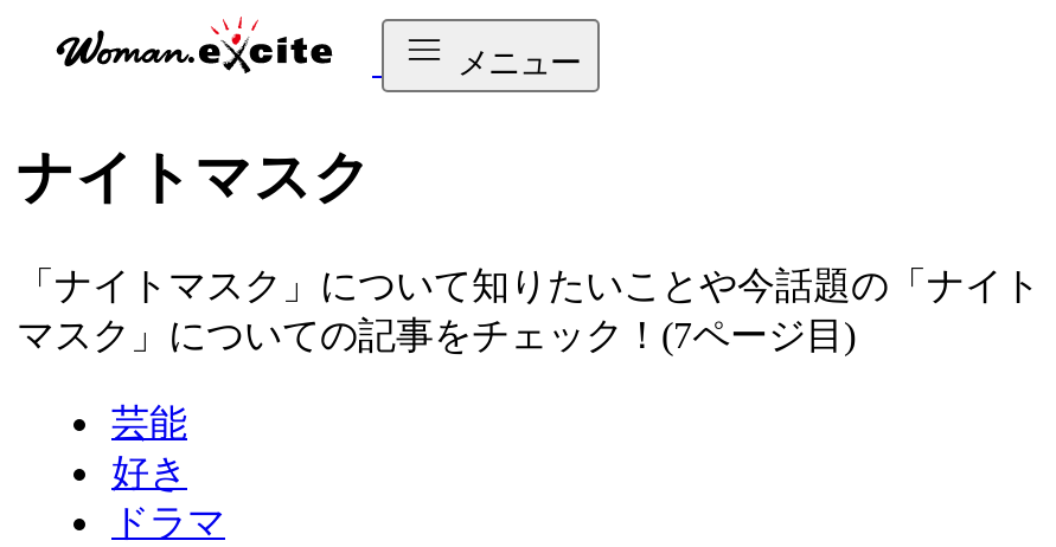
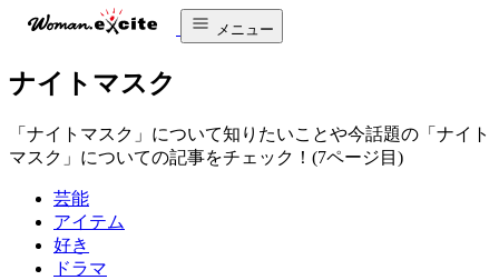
none -> [53,212,125,231] アイテム

